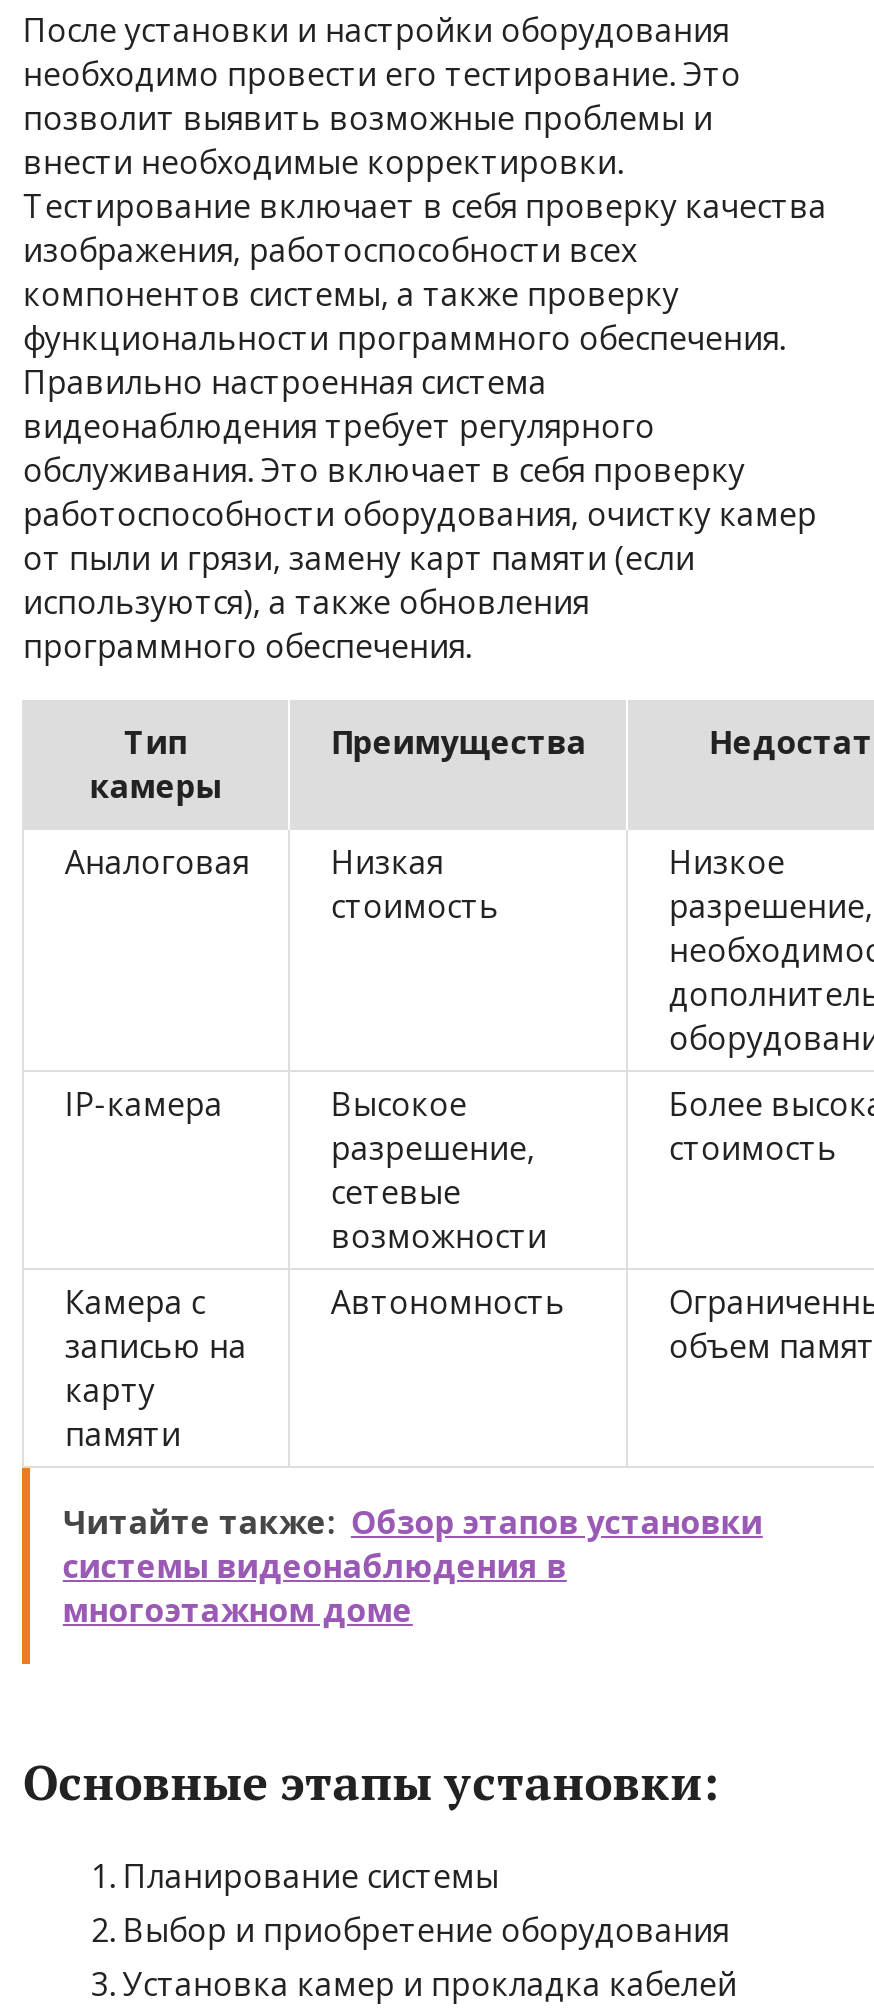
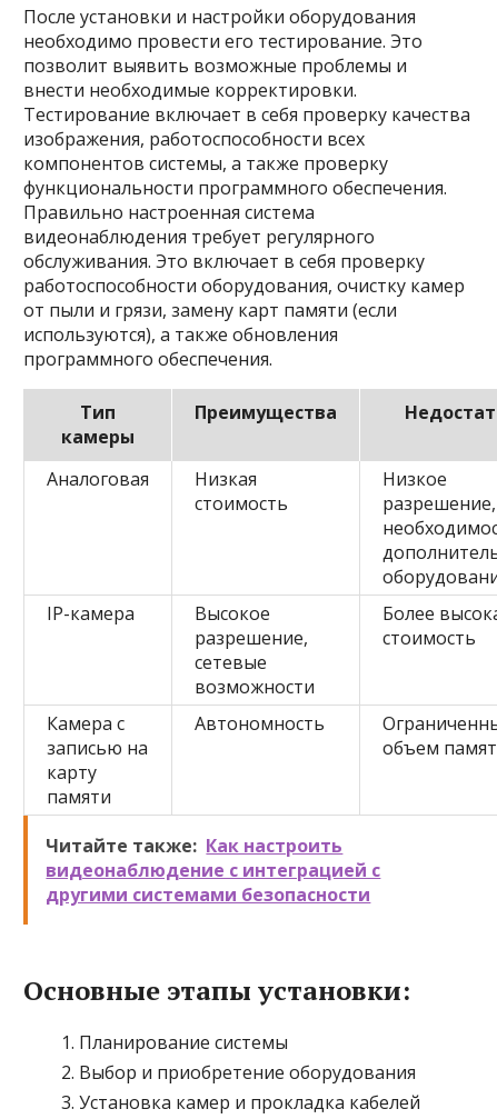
[63,1500,763,1632] Читайте также: Обзор этапов установки | системы видеонаблюдения в | многоэтажном доме -> [46,833,381,907] Читайте также: Как настроить | видеонаблюдение с интеграцией с | другими системами безопасности

